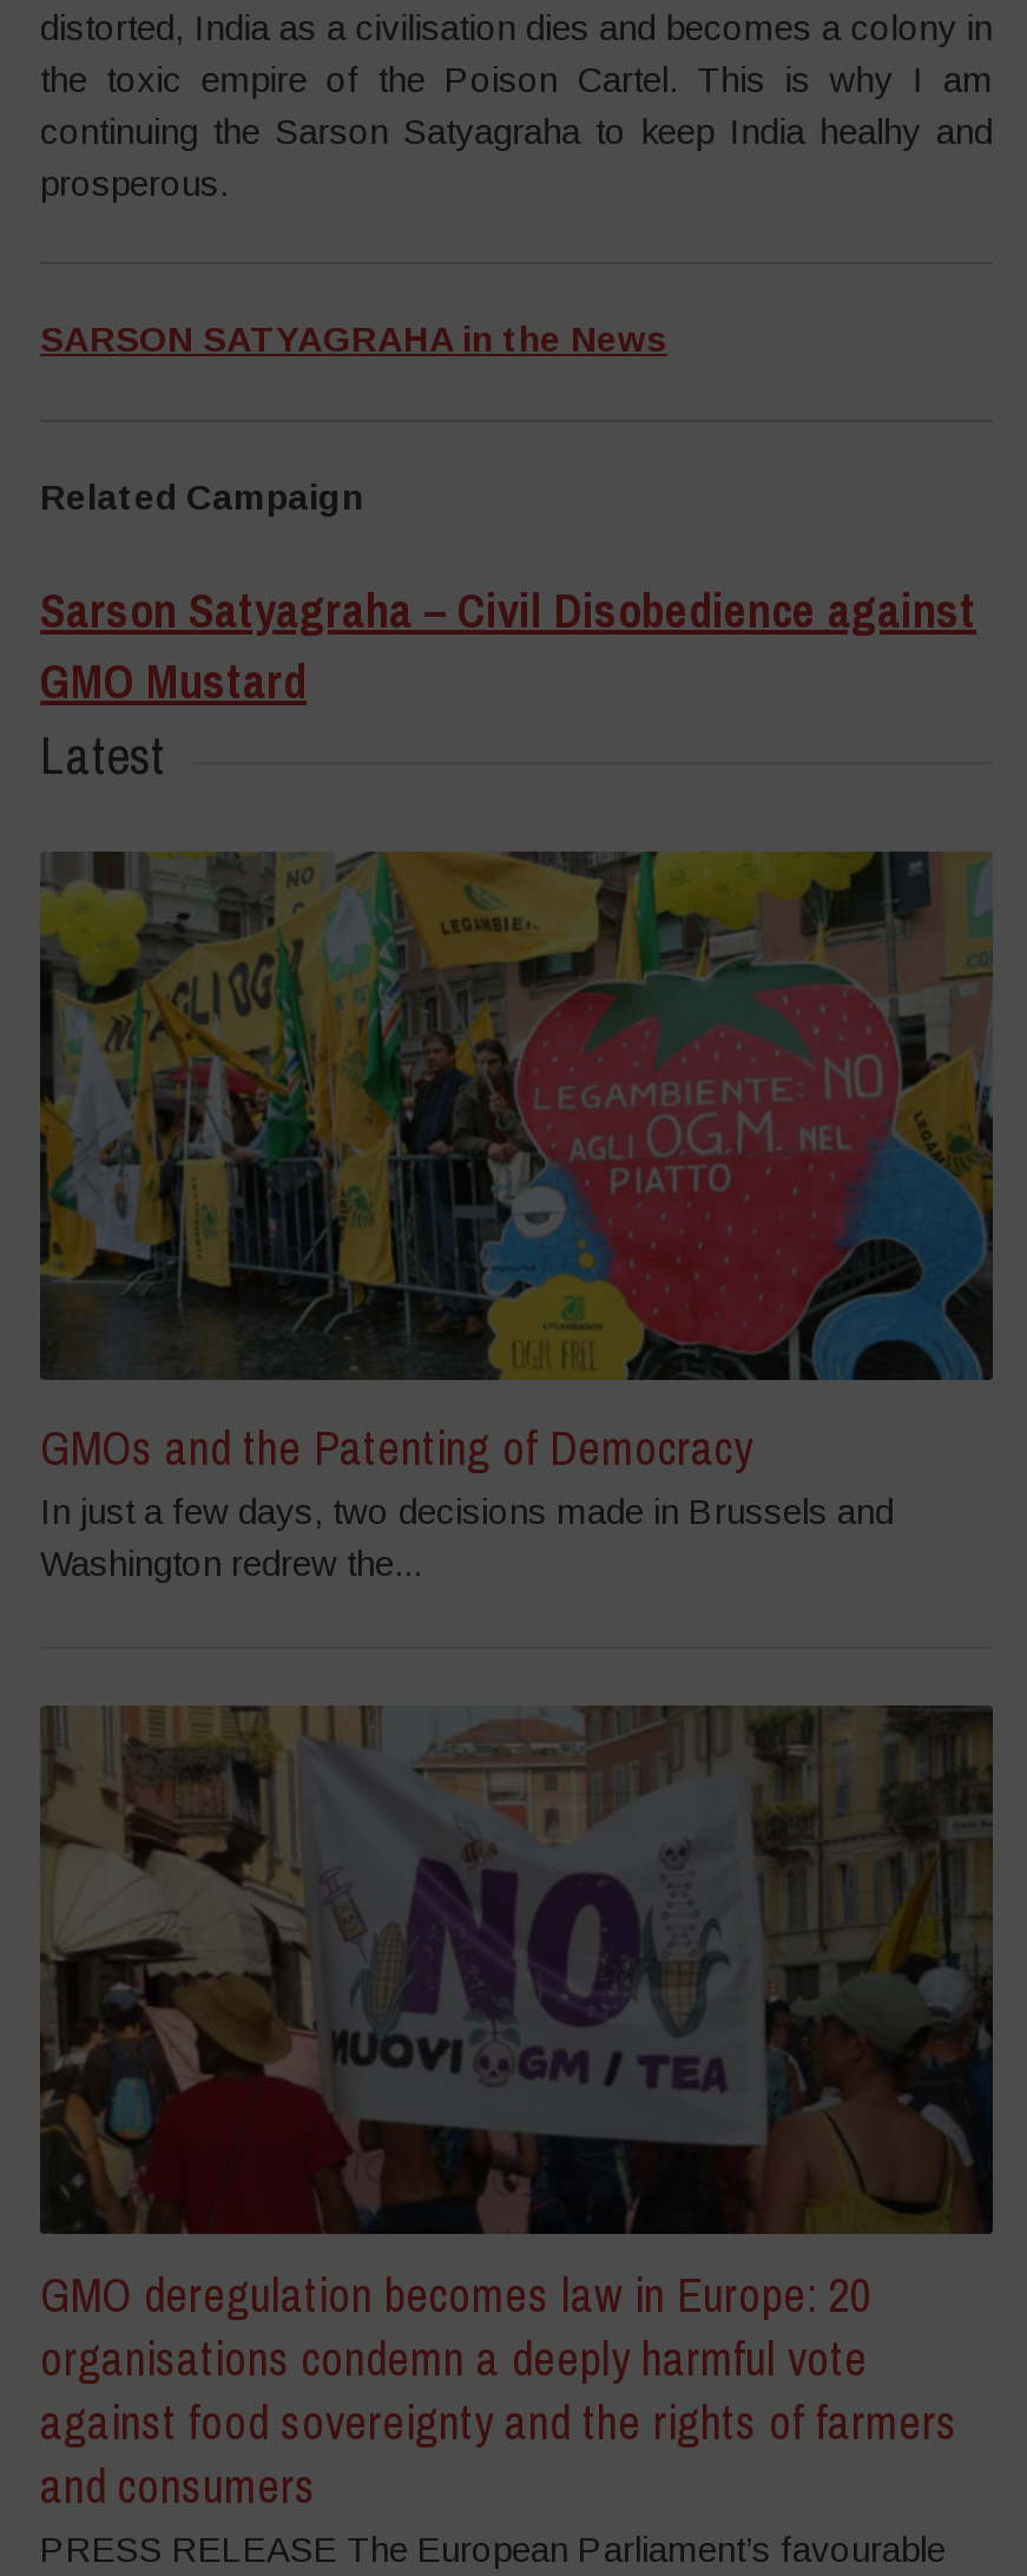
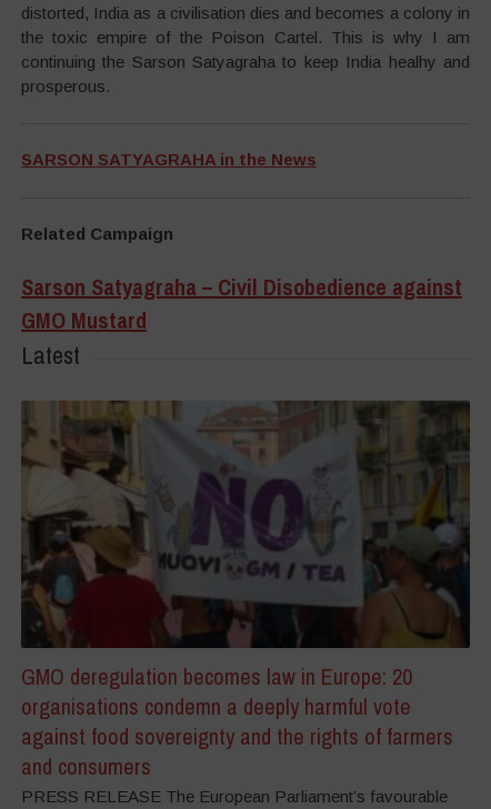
[38,849,995,1582] [image] | GMOs and the Patenting of Democracy | In just a few days, two decisions made in Brussels and | Washington redrew the... -> none

